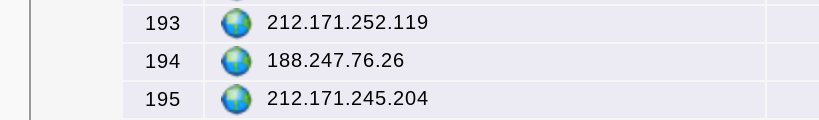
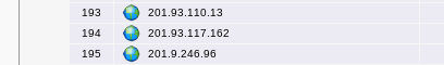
[267,11,429,33] 212.171.252.119 -> [148,6,223,18] 201.93.110.13
[267,49,405,71] 188.247.76.26 -> [148,27,230,39] 201.93.117.162
[267,87,429,109] 212.171.245.204 -> [148,47,217,59] 201.9.246.96

